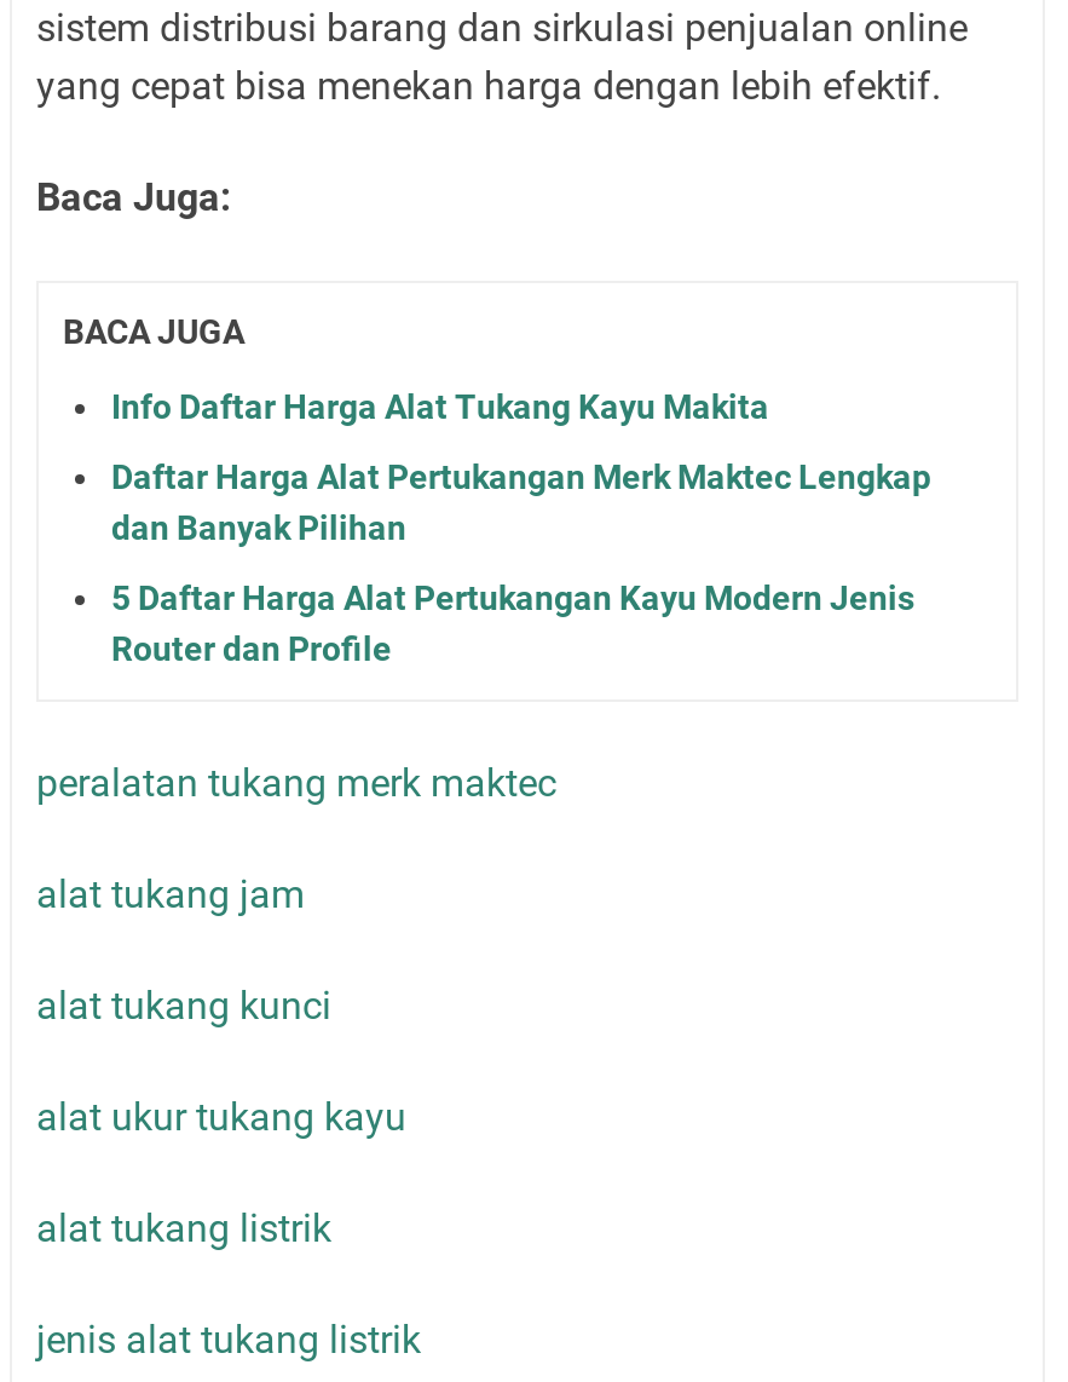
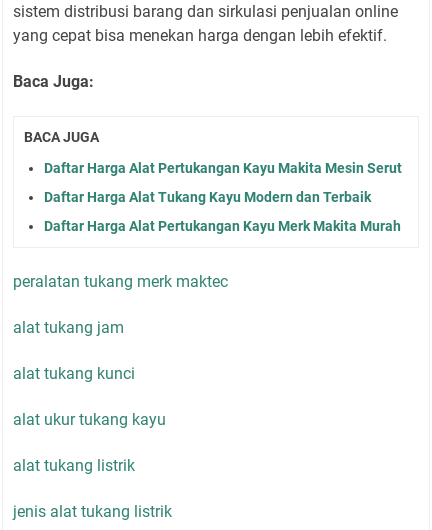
[111,387,769,426] Info Daftar Harga Alat Tukang Kayu Makita -> [44,160,402,176] Daftar Harga Alat Pertukangan Kayu Makita Mesin Serut
[111,458,931,547] Daftar Harga Alat Pertukangan Merk Maktec Lengkap | dan Banyak Pilihan -> [44,189,371,205] Daftar Harga Alat Tukang Kayu Modern dan Terbaik
[111,579,914,668] 5 Daftar Harga Alat Pertukangan Kayu Modern Jenis | Router dan Profile -> [44,218,401,234] Daftar Harga Alat Pertukangan Kayu Merk Makita Murah

